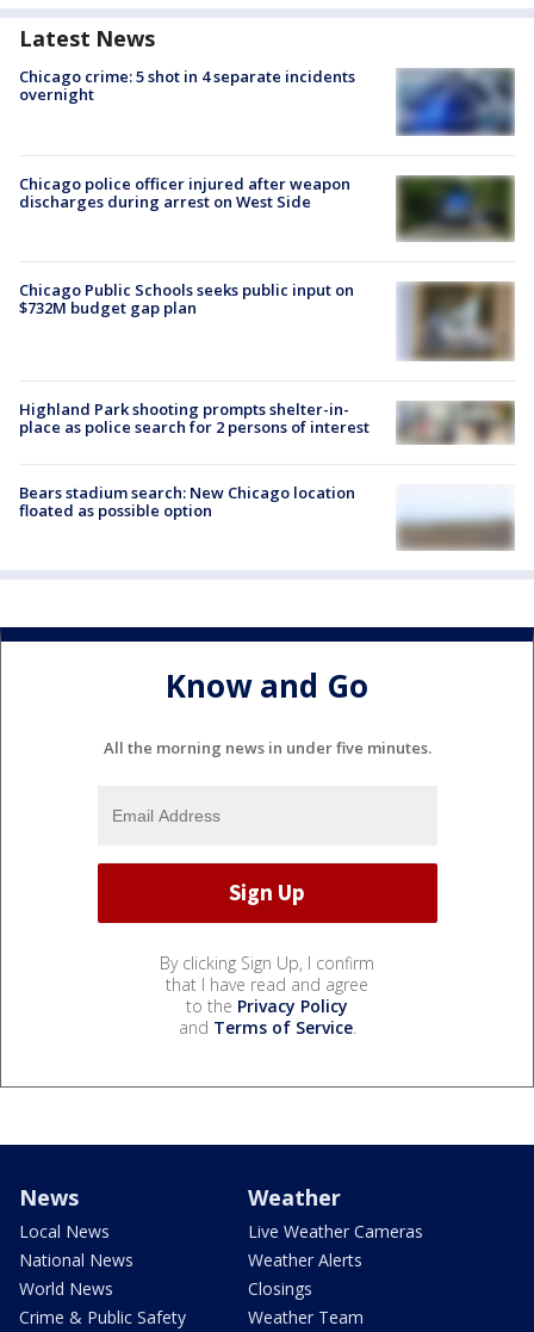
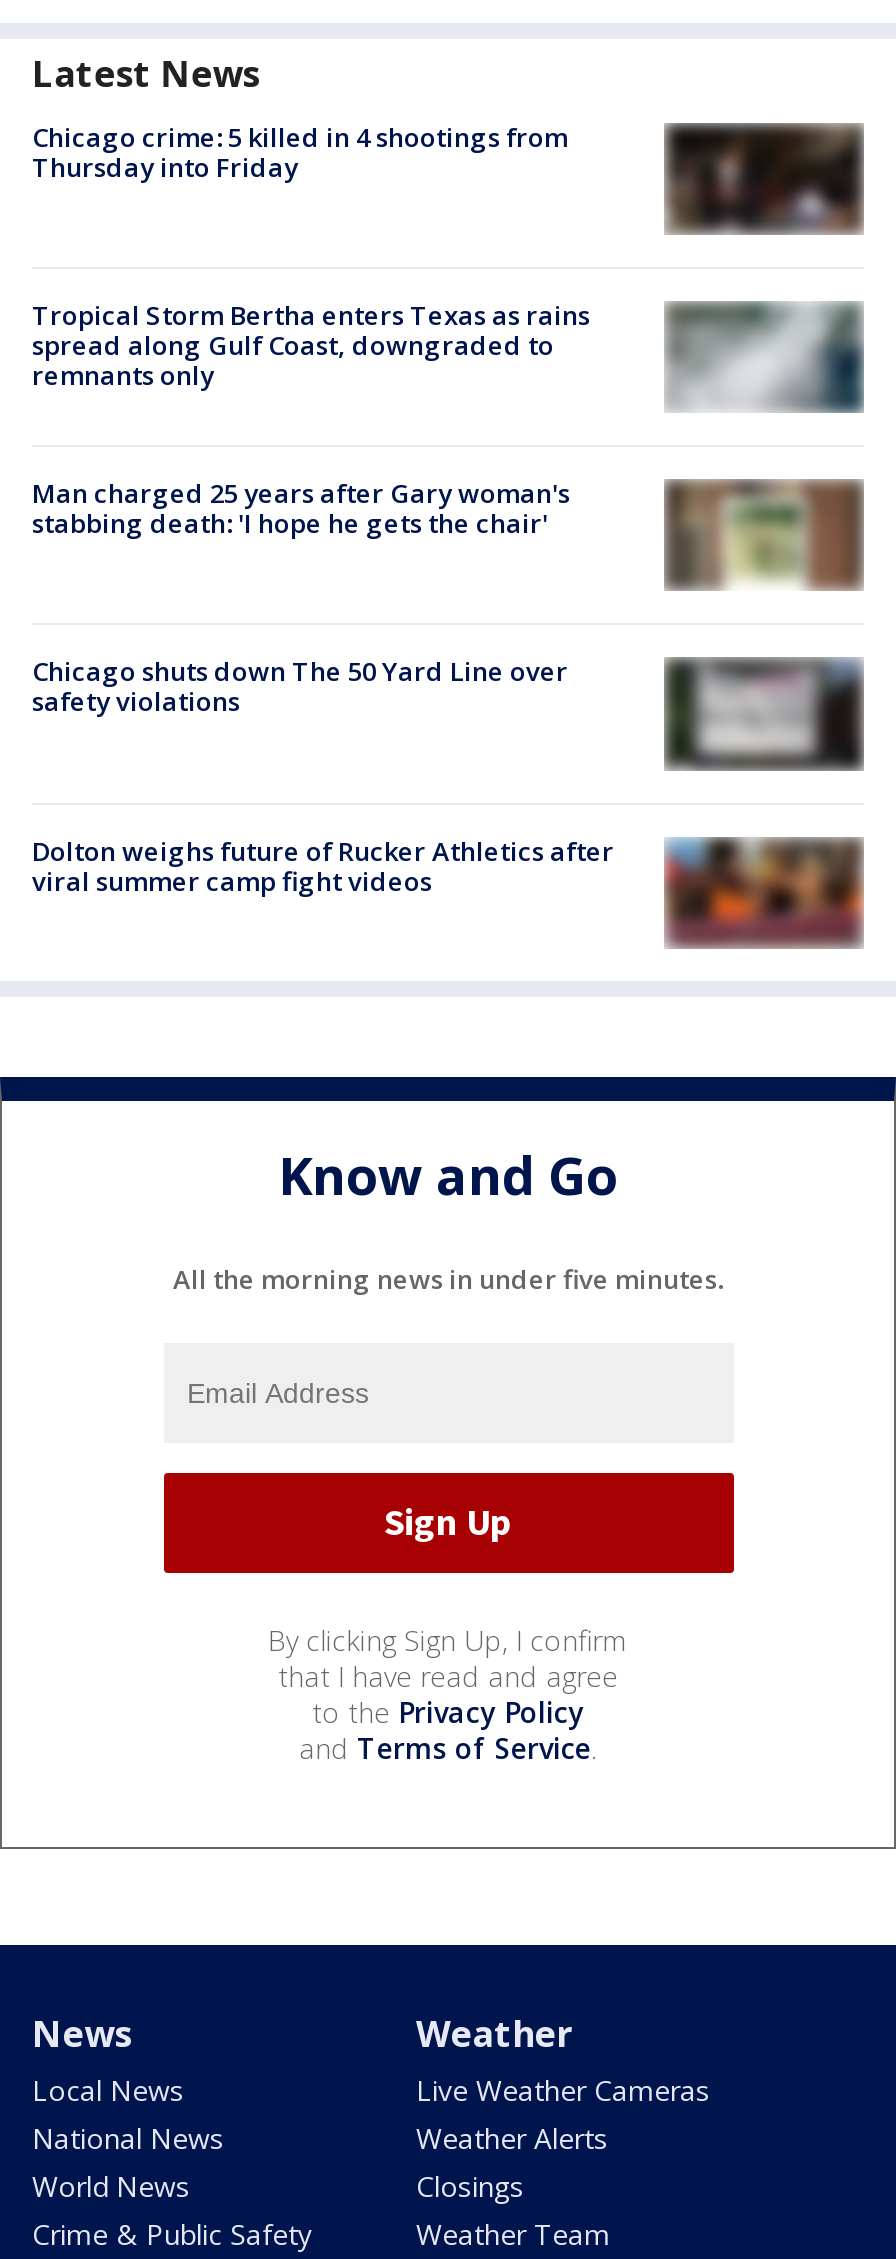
[19,66,355,105] Chicago crime: 5 shot in 4 separate incidents | overnight -> [32,119,568,185] Chicago crime: 5 killed in 4 shootings from | Thursday into Friday
[396,68,515,136] [image] -> [664,124,862,236] [image]
[19,172,514,242] [image] | Chicago police officer injured after weapon | discharges during arrest on West Side -> [32,297,862,412] [image] | Tropical Storm Bertha enters Texas as rains | spread along Gulf Coast, downgraded to | remnants only
[19,279,354,318] Chicago Public Schools seeks public input on | $732M budget gap plan -> [32,476,570,542] Man charged 25 years after Gary woman's | stabbing death: 'I hope he gets the chair'
[397,281,515,363] [image] -> [664,478,862,614] [image]
[396,388,514,445] [image] -> [662,656,864,772] [image]
[19,398,370,437] Highland Park shooting prompts shelter-in- | place as police search for 2 persons of interest -> [32,654,568,720] Chicago shuts down The 50 Yard Line over | safety violations
[19,482,515,549] [image] | Bears stadium search: New Chicago location | floated as possible option -> [32,833,866,946] [image] | Dolton weighs future of Rucker Athletics after | viral summer camp fight videos

